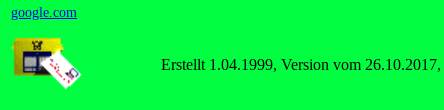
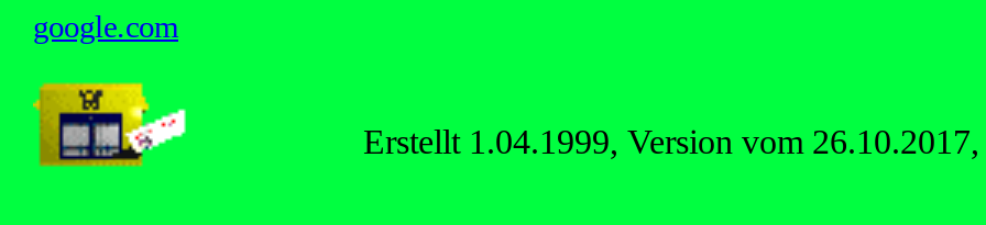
[34,50,82,90] [image] -> [86,108,187,193] [image]

